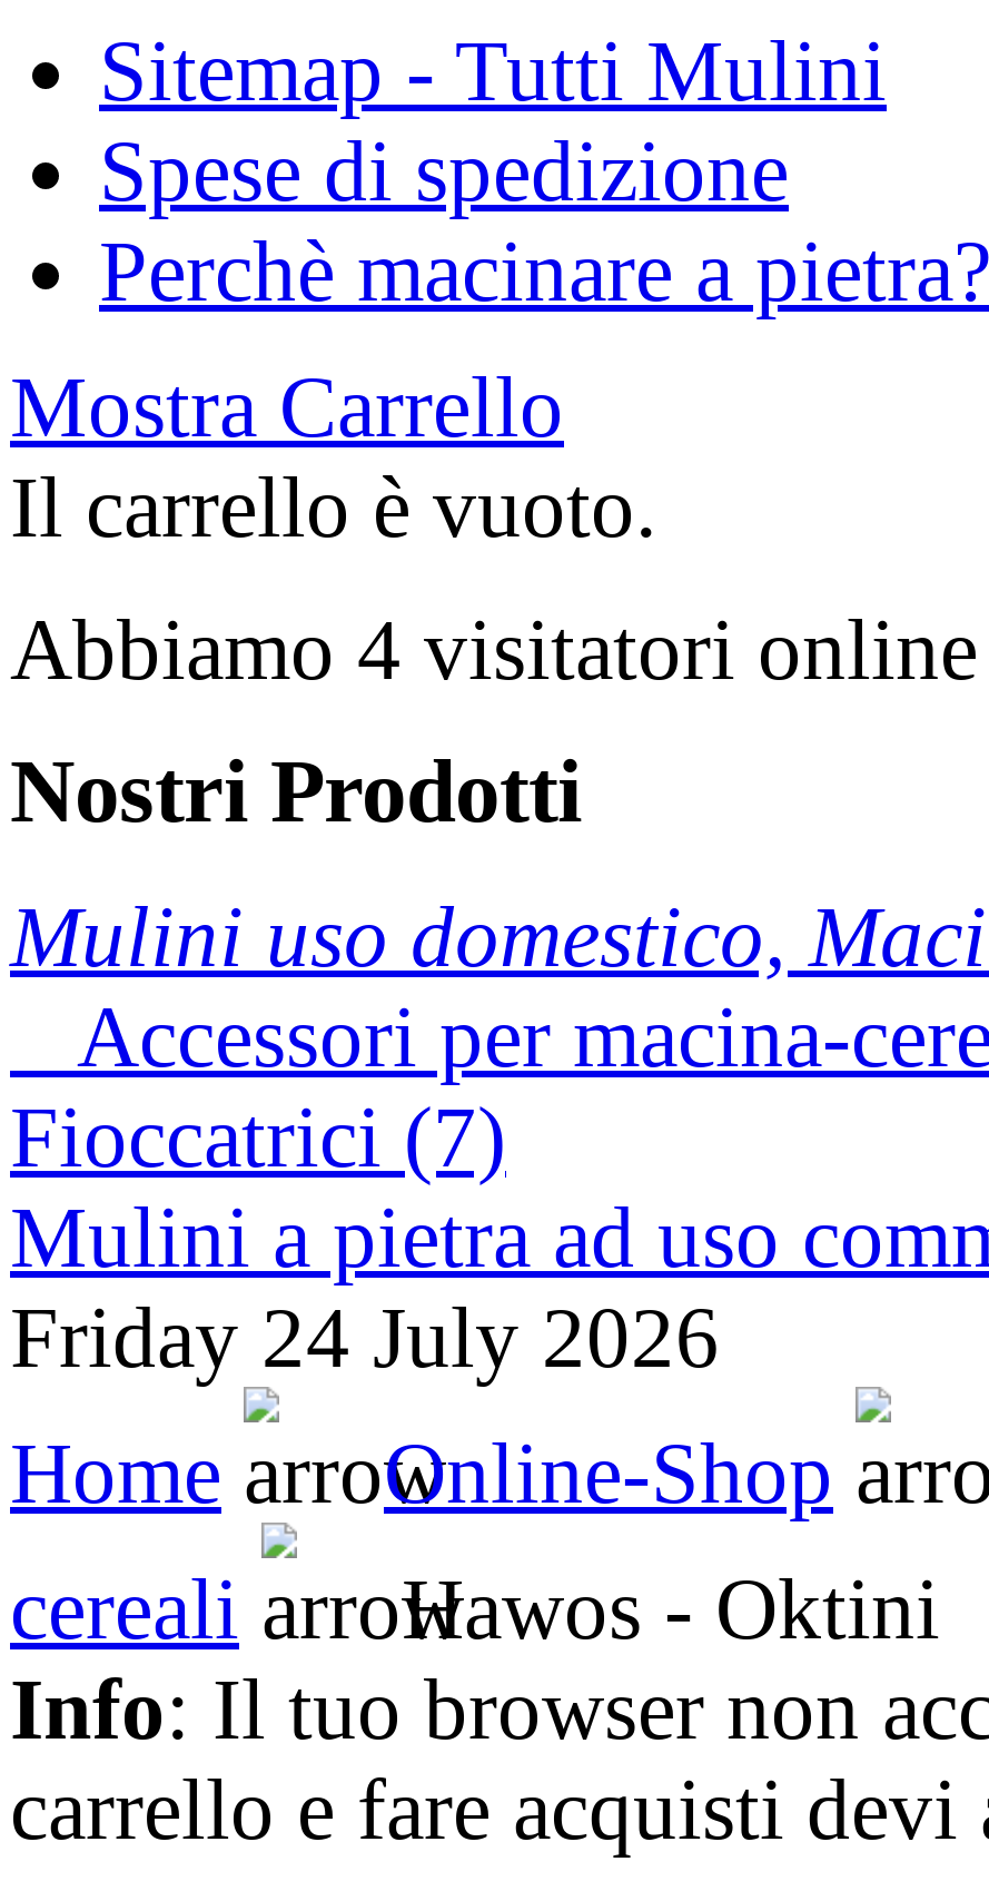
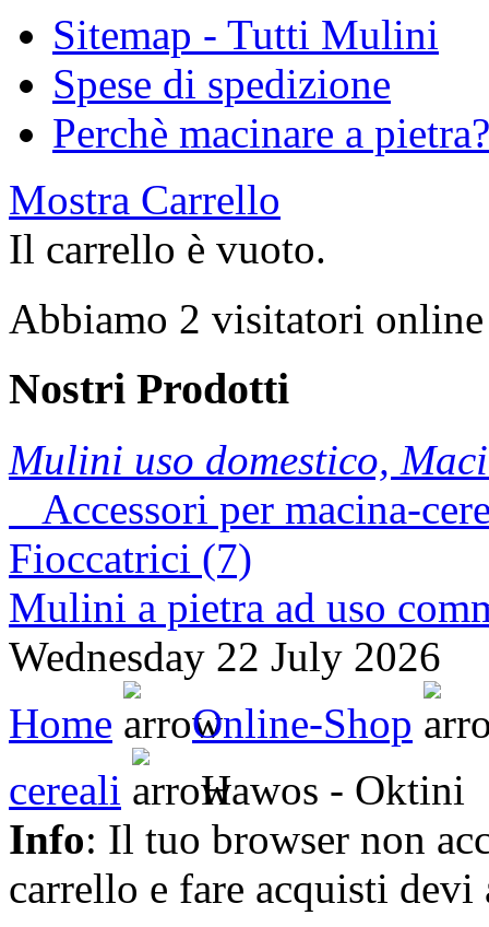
[10,600,978,696] Abbiamo 4 visitatori online -> [9,295,484,342] Abbiamo 2 visitatori online
[10,1289,720,1385] Friday 24 July 2026 -> [9,633,441,680] Wednesday 22 July 2026

